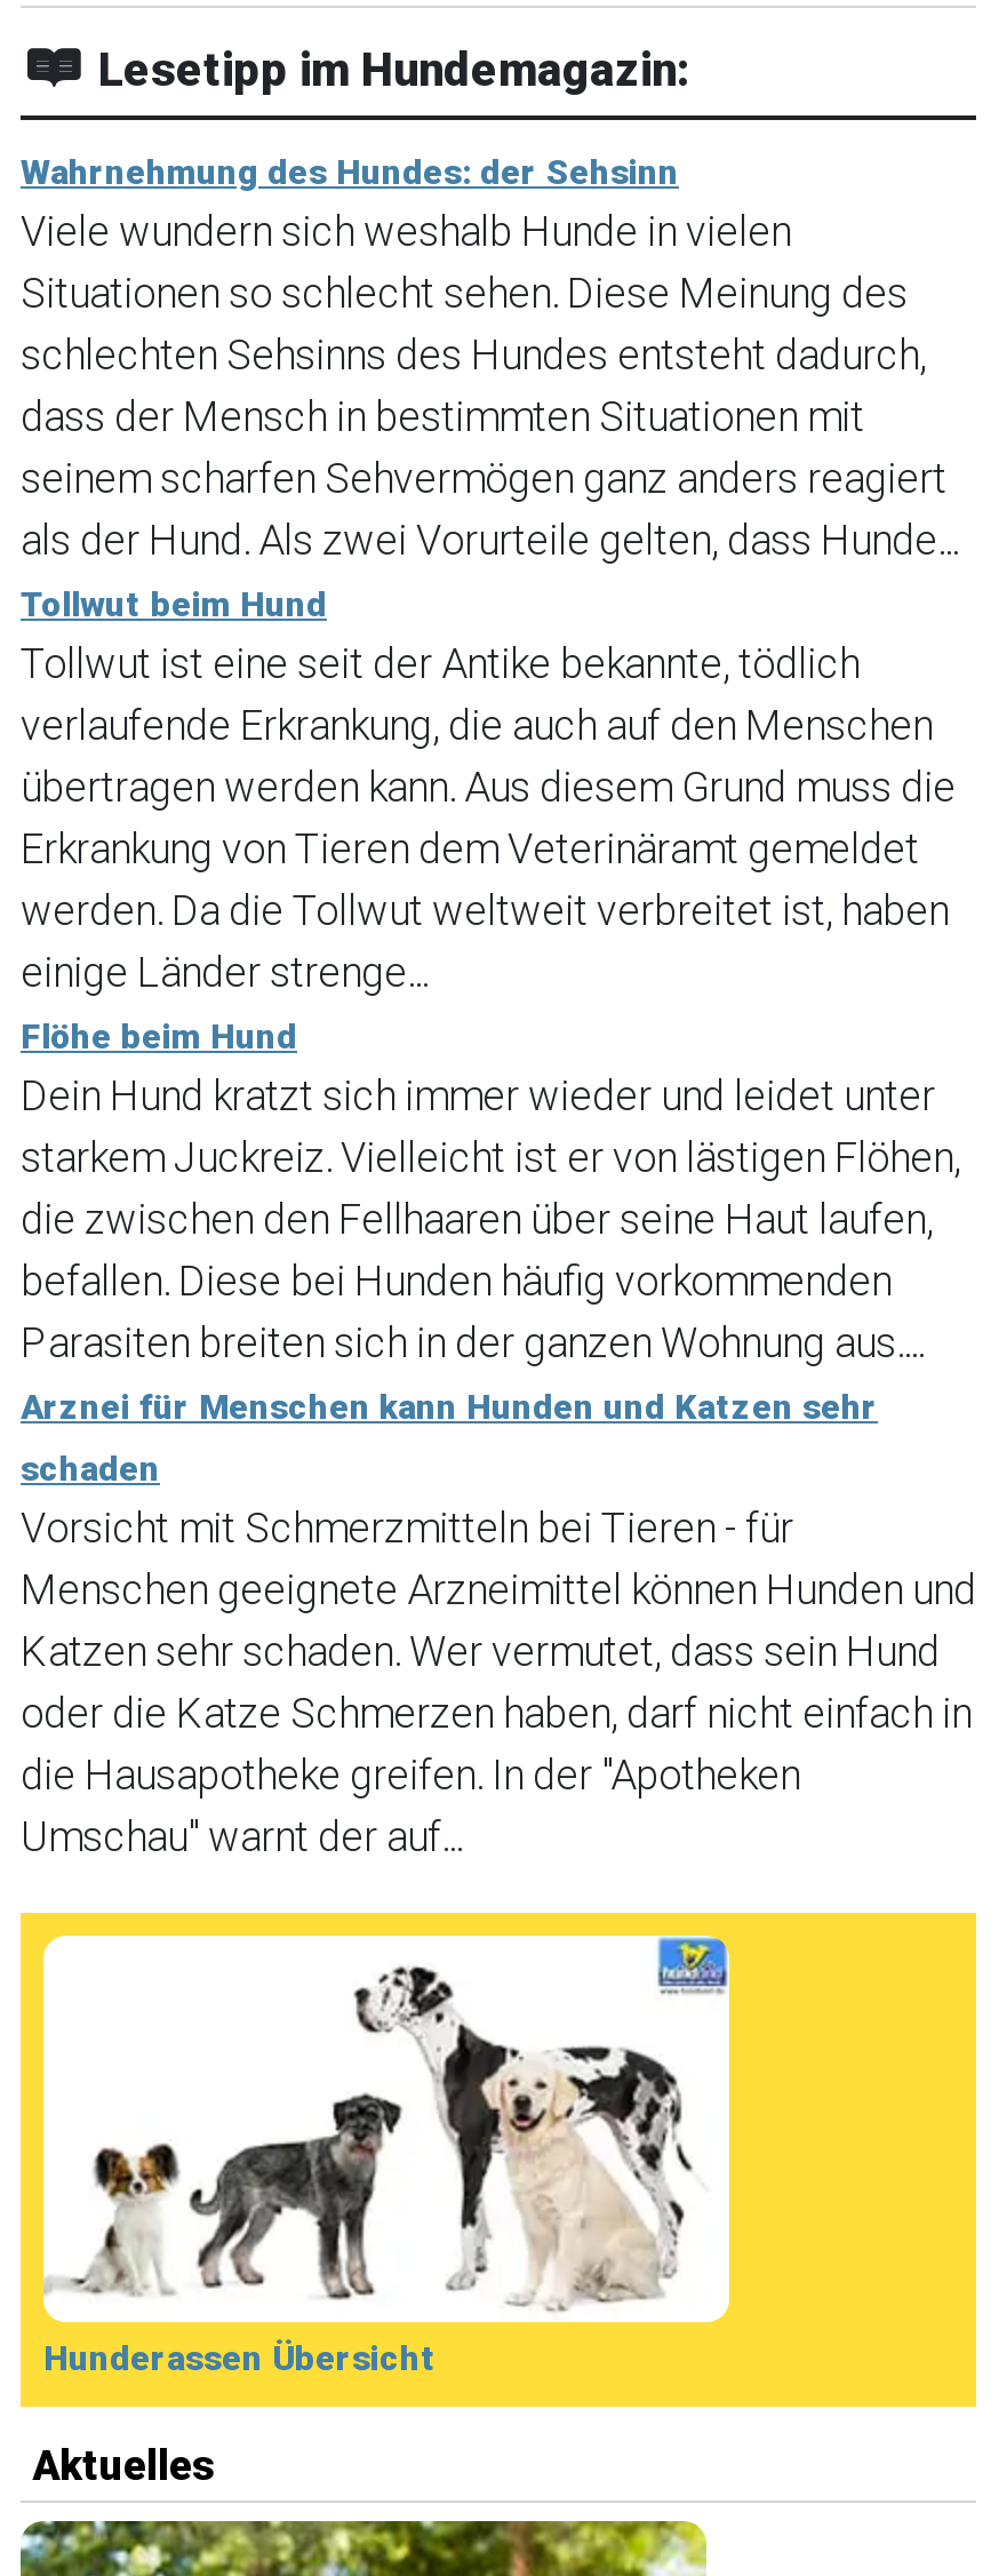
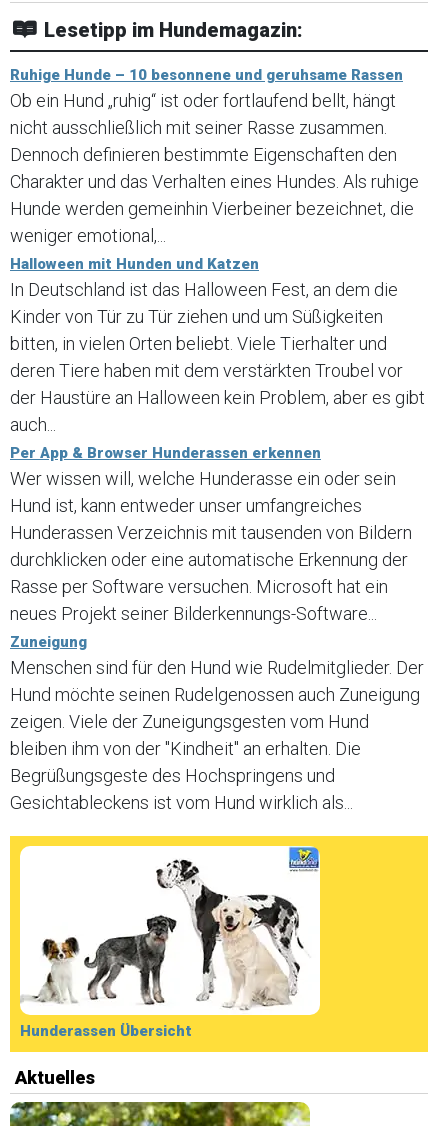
[21,152,976,1860] Wahrnehmung des Hundes: der Sehsinn | Viele wundern sich weshalb Hunde in vielen | Situationen so schlecht sehen. Diese Meinung des | schlechten Sehsinns des Hundes entsteht dadurch, | dass der Mensch in bestimmten Situationen mit | seinem scharfen Sehvermögen ganz anders reagiert | als der Hund. Als zwei Vorurteile gelten, dass Hunde... | Tollwut beim Hund | Tollwut ist eine seit der Antike bekannte, tödlich | verlaufende Erkrankung, die auch auf den Menschen | übertragen werden kann. Aus diesem Grund muss die | Erkrankung von Tieren dem Veterinäramt gemeldet | werden. Da die Tollwut weltweit verbreitet ist, haben | einige Länder strenge... | Flöhe beim Hund | Dein Hund kratzt sich immer wieder und leidet unter | starkem Juckreiz. Vielleicht ist er von lästigen Flöhen, | die zwischen den Fellhaaren über seine Haut laufen, | befallen. Diese bei Hunden häufig vorkommenden | Parasiten breiten sich in der ganzen Wohnung aus.... | Arznei für Menschen kann Hunden und Katzen sehr | schaden | Vorsicht mit Schmerzmitteln bei Tieren - für | Menschen geeignete Arzneimittel können Hunden und | Katzen sehr schaden. Wer vermutet, dass sein Hund | oder die Katze Schmerzen haben, darf nicht einfach in | die Hausapotheke greifen. In der "Apotheken | Umschau" warnt der auf... -> [10,66,425,813] Ruhige Hunde – 10 besonnene und geruhsame Rassen | Ob ein Hund „ruhig“ ist oder fortlaufend bellt, hängt | nicht ausschließlich mit seiner Rasse zusammen. | Dennoch definieren bestimmte Eigenschaften den | Charakter und das Verhalten eines Hundes. Als ruhige | Hunde werden gemeinhin Vierbeiner bezeichnet, die | weniger emotional,... | Halloween mit Hunden und Katzen | In Deutschland ist das Halloween Fest, an dem die | Kinder von Tür zu Tür ziehen und um Süßigkeiten | bitten, in vielen Orten beliebt. Viele Tierhalter und | deren Tiere haben mit dem verstärkten Troubel vor | der Haustüre an Halloween kein Problem, aber es gibt | auch... | Per App & Browser Hunderassen erkennen | Wer wissen will, welche Hunderasse ein oder sein | Hund ist, kann entweder unser umfangreiches | Hunderassen Verzeichnis mit tausenden von Bildern | durchklicken oder eine automatische Erkennung der | Rasse per Software versuchen. Microsoft hat ein | neues Projekt seiner Bilderkennungs-Software... | Zuneigung | Menschen sind für den Hund wie Rudelmitglieder. Der | Hund möchte seinen Rudelgenossen auch Zuneigung | zeigen. Viele der Zuneigungsgesten vom Hund | bleiben ihm von der "Kindheit" an erhalten. Die | Begrüßungsgeste des Hochspringens und | Gesichtableckens ist vom Hund wirklich als...

